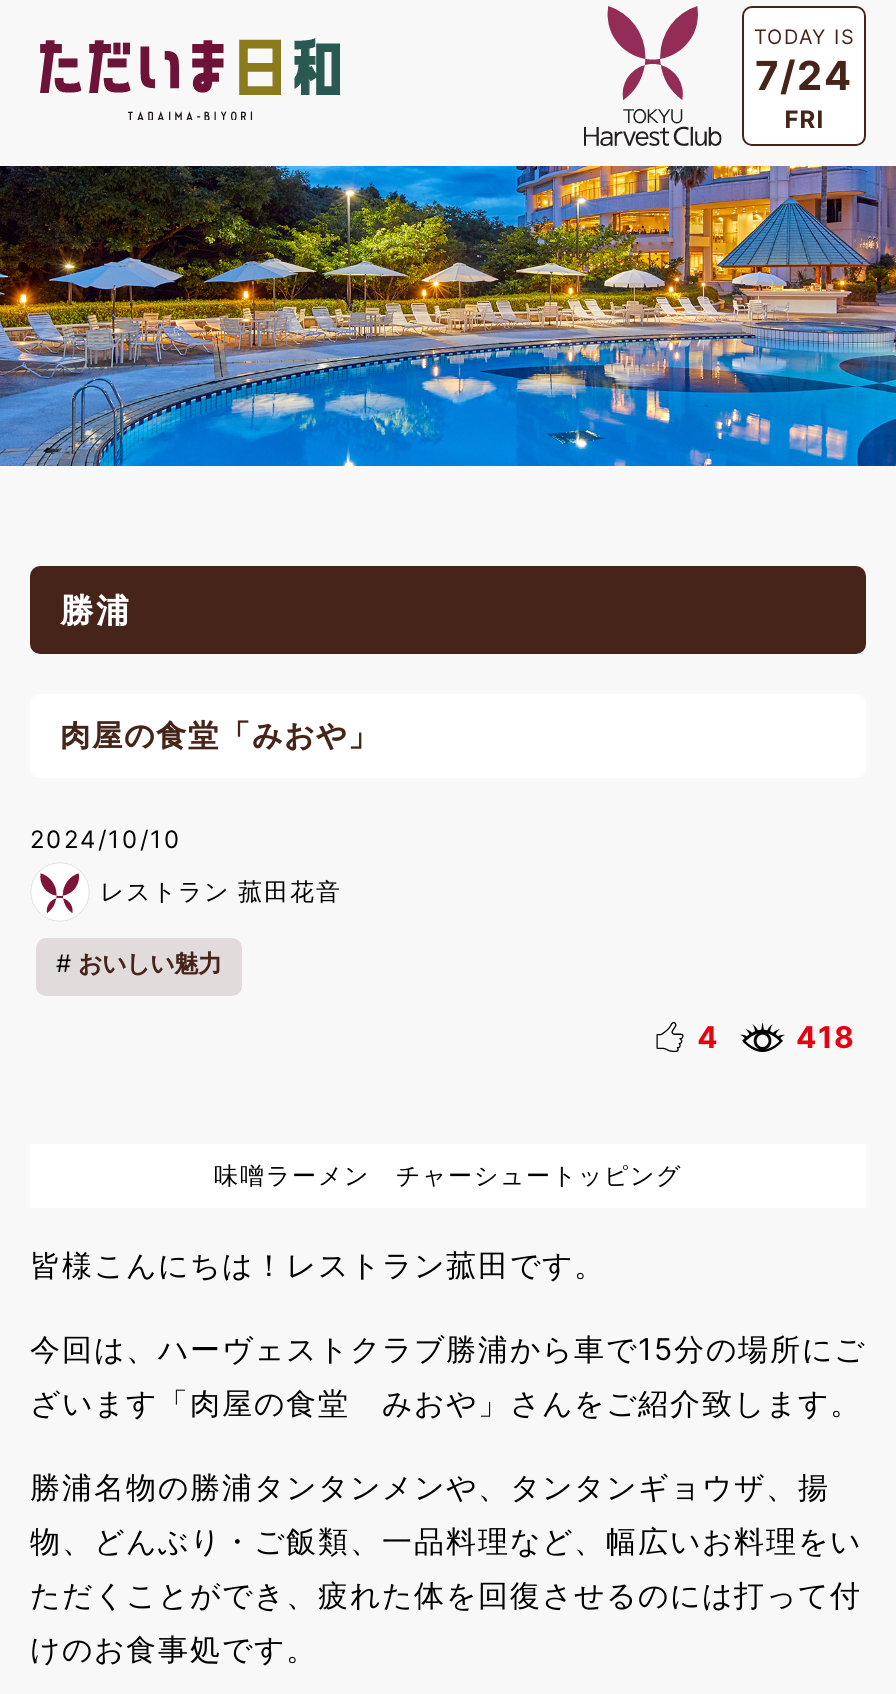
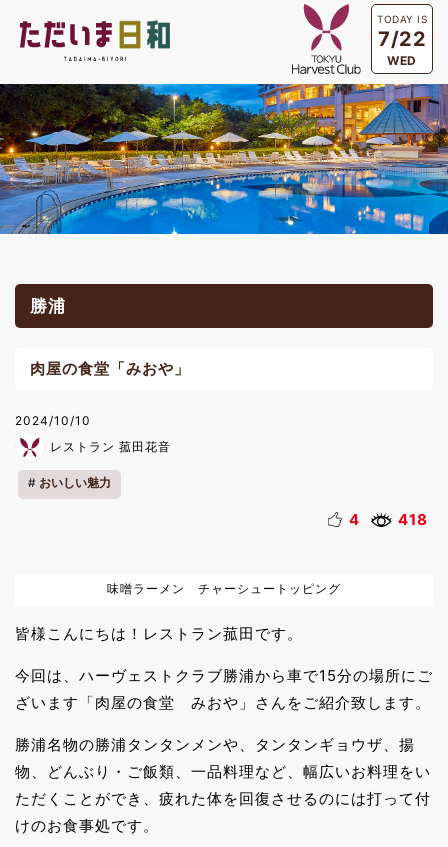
[755,52,853,134] 7/24 | FRI -> [378,27,426,68] 7/22 | WED

